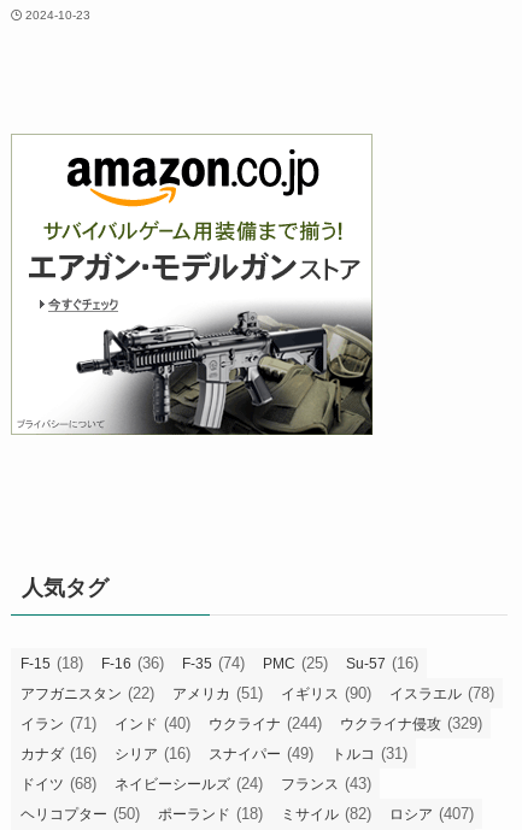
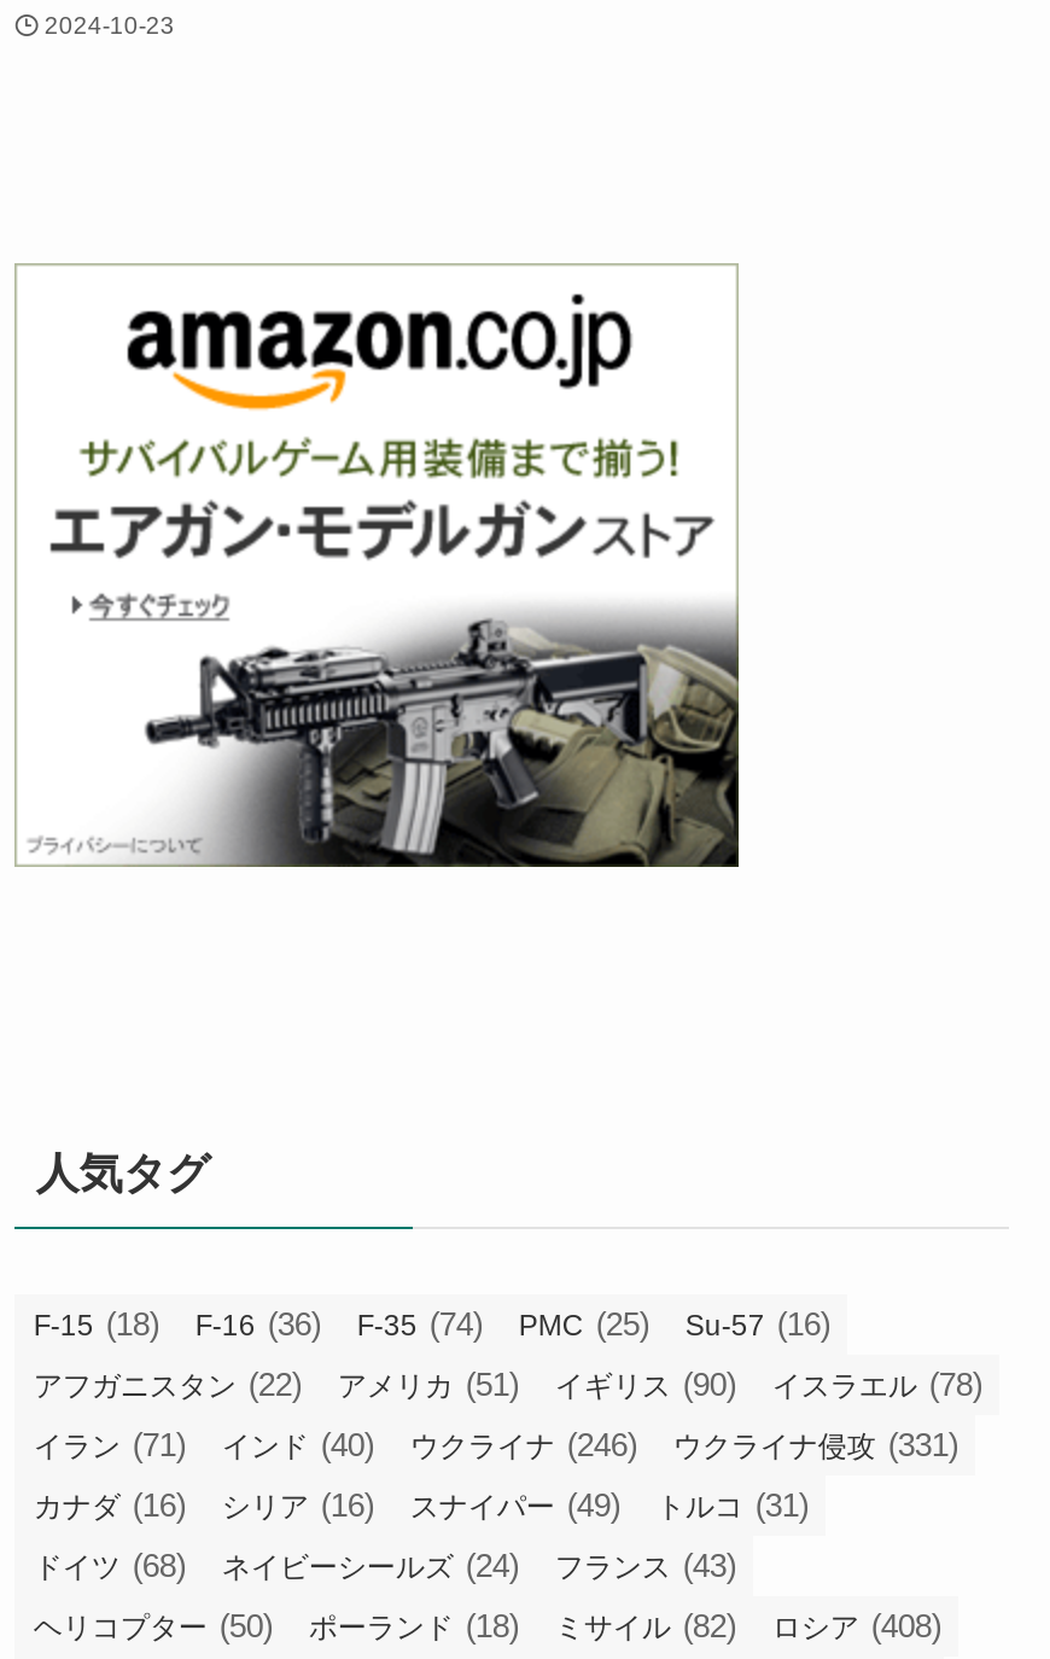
[208,714,322,732] ウクライナ(244) -> [410,1427,637,1463] ウクライナ(246)
[340,714,482,732] ウクライナ侵攻(329) -> [673,1427,958,1463] ウクライナ侵攻(331)
[20,805,474,823] ヘリコプター(50) ポーランド(18) ミサイル(82) ロシア(407) -> [34,1608,941,1644] ヘリコプター(50) ポーランド(18) ミサイル(82) ロシア(408)

